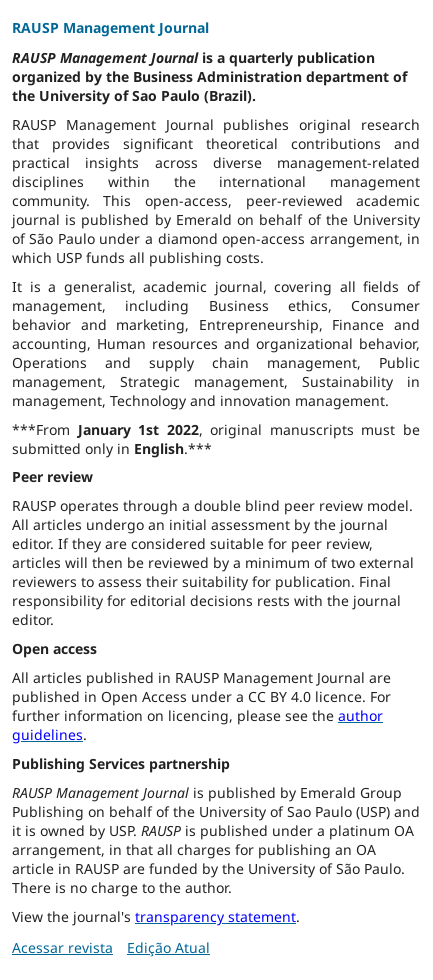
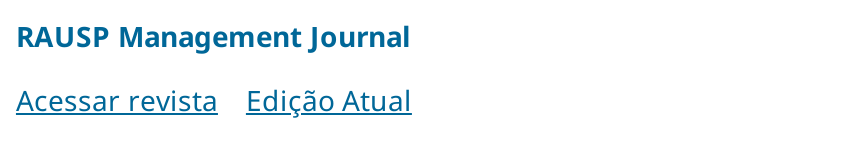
[12,47,420,926] RAUSP Management Journal is a quarterly publication | organized by the Business Administration department of | the University of Sao Paulo (Brazil). | RAUSP Management Journal publishes original research | that provides significant theoretical contributions and | practical insights across diverse management-related | disciplines within the international management | community. This open-access, peer-reviewed academic | journal is published by Emerald on behalf of the University | of São Paulo under a diamond open-access arrangement, in | which USP funds all publishing costs. | It is a generalist, academic journal, covering all fields of | management, including Business ethics, Consumer | behavior and marketing, Entrepreneurship, Finance and | accounting, Human resources and organizational behavior, | Operations and supply chain management, Public | management, Strategic management, Sustainability in | management, Technology and innovation management. | ***From January 1st 2022, original manuscripts must be | submitted only in English.*** | Peer review | RAUSP operates through a double blind peer review model. | All articles undergo an initial assessment by the journal | editor. If they are considered suitable for peer review, | articles will then be reviewed by a minimum of two external | reviewers to assess their suitability for publication. Final | responsibility for editorial decisions rests with the journal | editor. | Open access | All articles published in RAUSP Management Journal are | published in Open Access under a CC BY 4.0 licence. For | further information on licencing, please see the author | guidelines. | Publishing Services partnership | RAUSP Management Journal is published by Emerald Group | Publishing on behalf of the University of Sao Paulo (USP) and | it is owned by USP. RAUSP is published under a platinum OA | arrangement, in that all charges for publishing an OA | article in RAUSP are funded by the University of São Paulo. | There is no charge to the author. | View the journal's transparency statement. -> none

